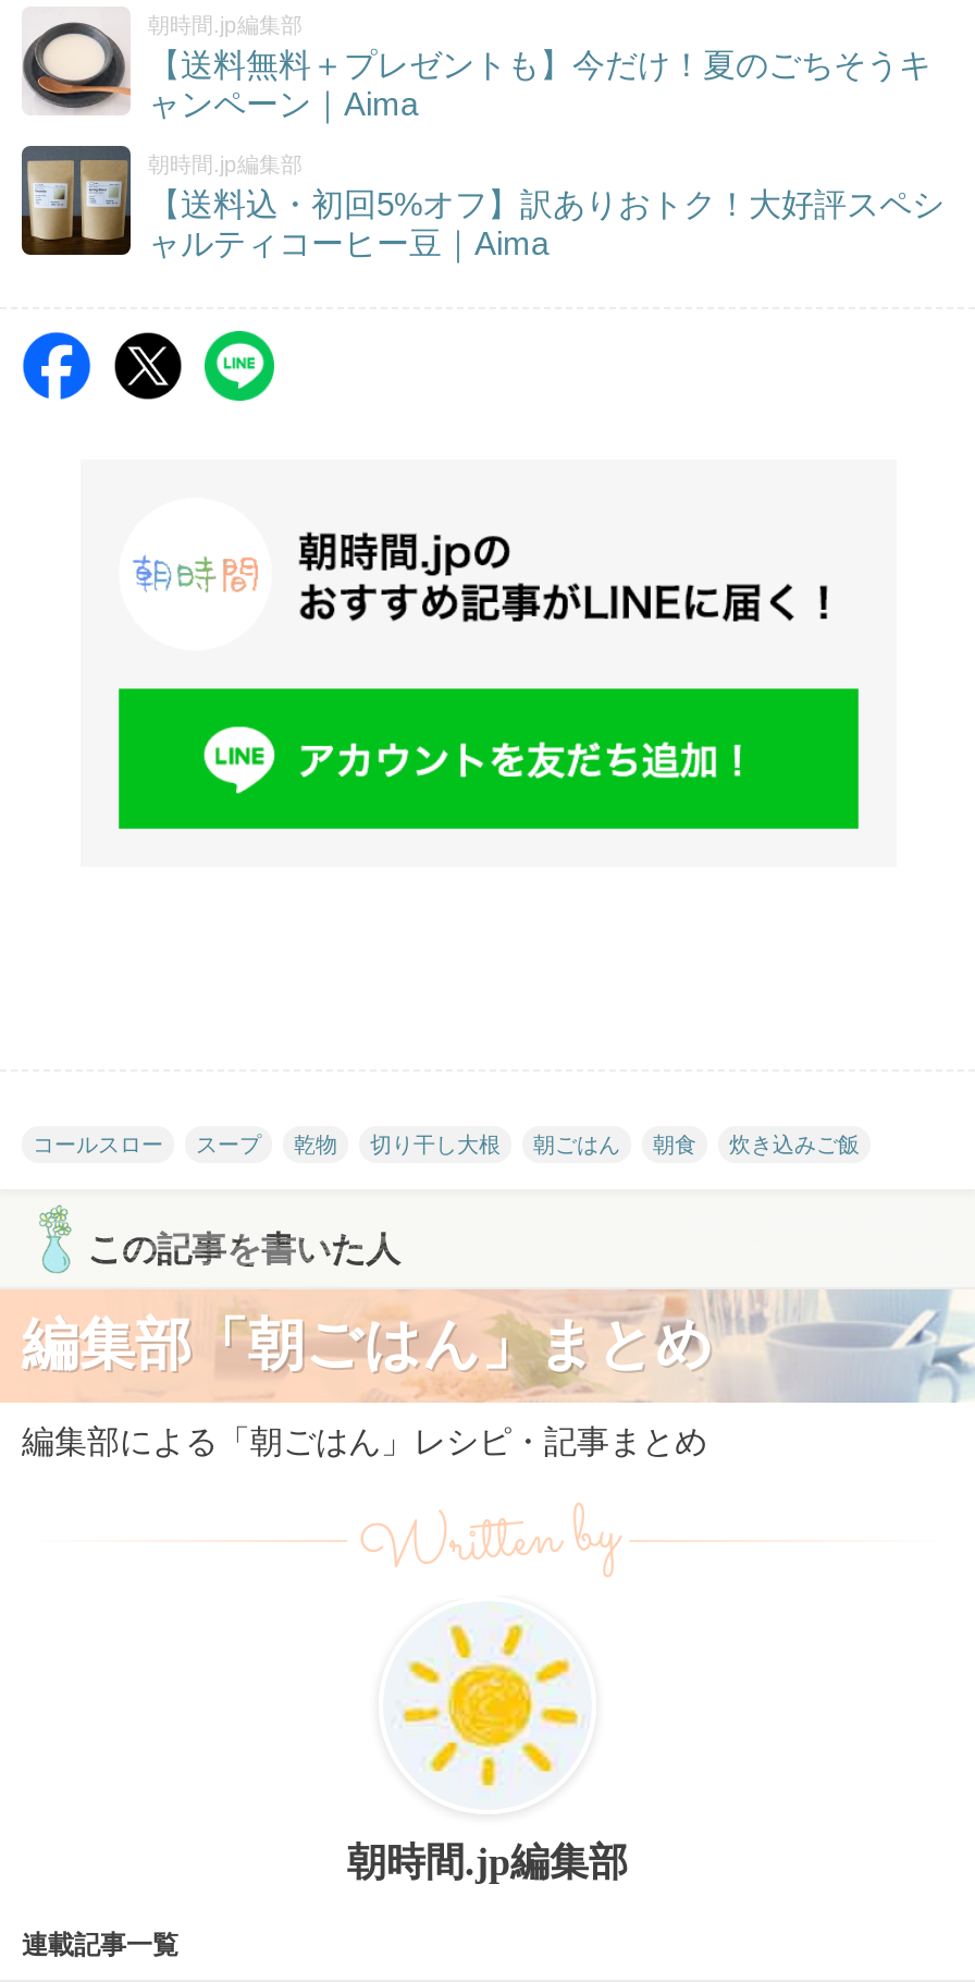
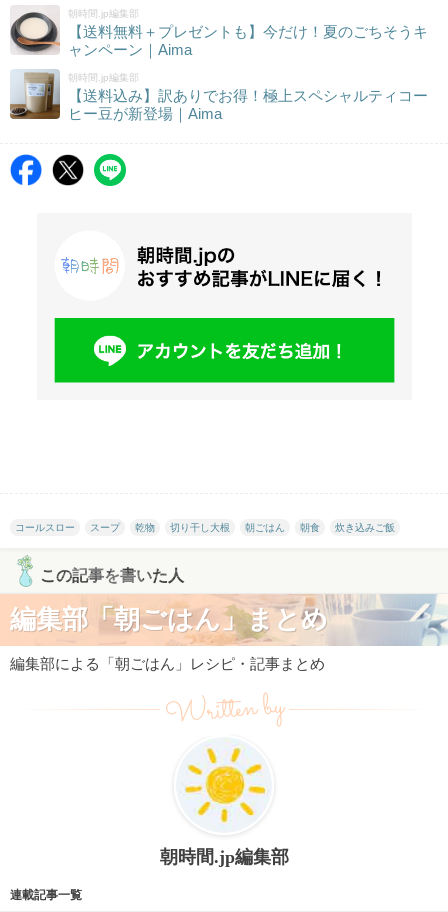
[20,144,945,261] [image] | 【送料込・初回5%オフ】訳ありおトク！大好評スペシ | ャルティコーヒー豆｜Aima -> [9,69,428,122] [image] | 【送料込み】訳ありでお得！極上スペシャルティコー | ヒー豆が新登場｜Aima

